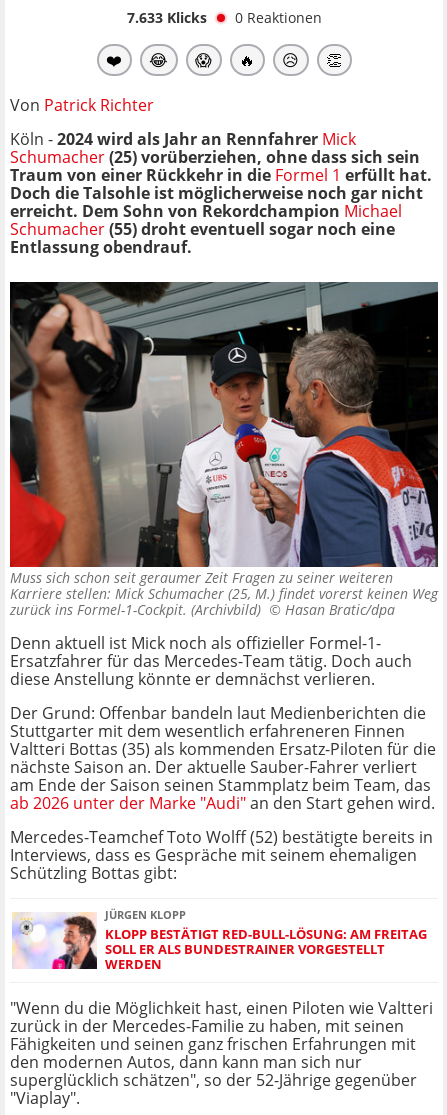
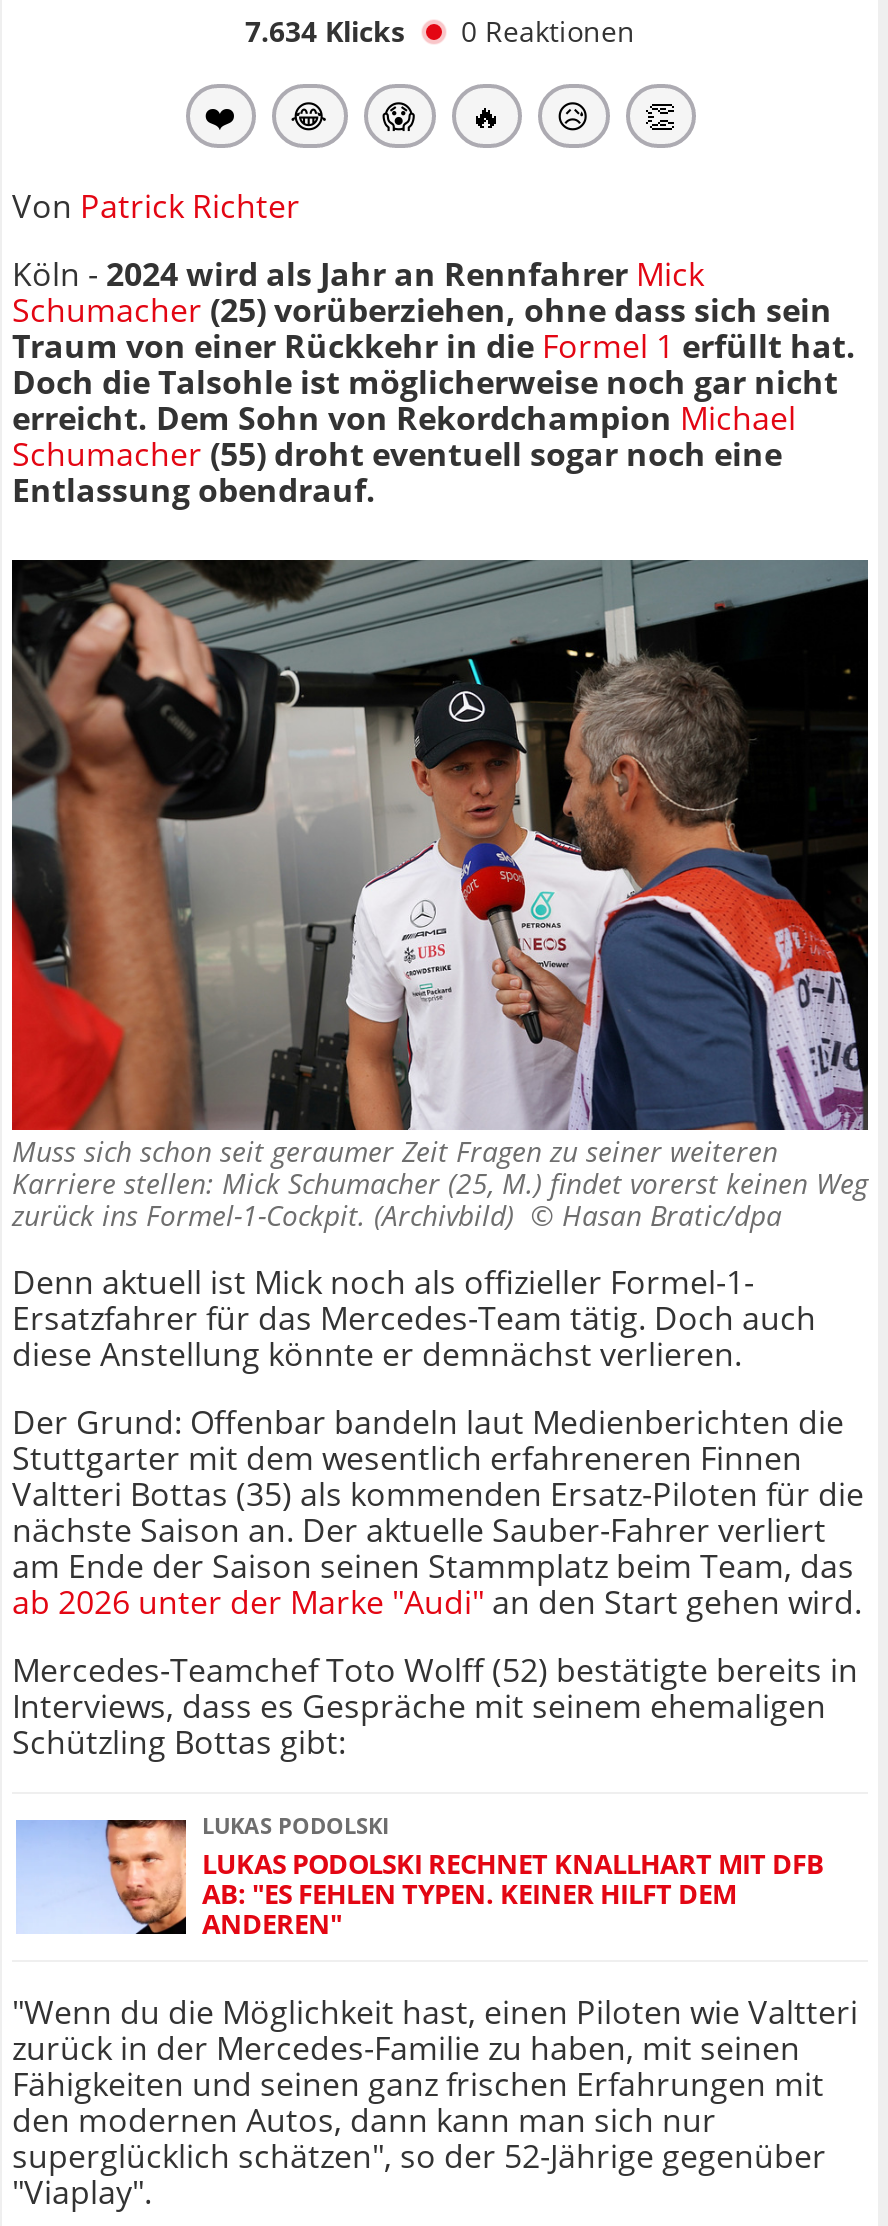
[126,8,321,27] 7.633 Klicks 0 Reaktionen -> [245,12,635,50] 7.634 Klicks 0 Reaktionen
[12,907,427,973] [image] | JÜRGEN KLOPP | KLOPP BESTÄTIGT RED-BULL-LÖSUNG: AM FREITAG | SOLL ER ALS BUNDESTRAINER VORGESTELLT | WERDEN -> [16,1810,824,1942] [image] | LUKAS PODOLSKI | LUKAS PODOLSKI RECHNET KNALLHART MIT DFB | AB: "ES FEHLEN TYPEN. KEINER HILFT DEM | ANDEREN"

